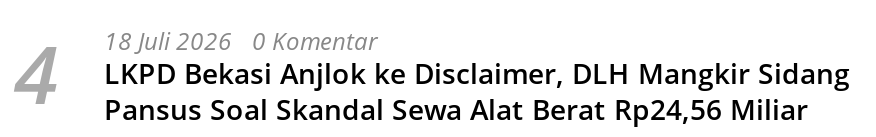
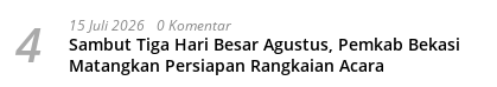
[104,24,850,128] 18 Juli 2026 0 Komentar | LKPD Bekasi Anjlok ke Disclaimer, DLH Mangkir Sidang | Pansus Soal Skandal Sewa Alat Berat Rp24,56 Miliar -> [69,15,460,77] 15 Juli 2026 0 Komentar | Sambut Tiga Hari Besar Agustus, Pemkab Bekasi | Matangkan Persiapan Rangkaian Acara

